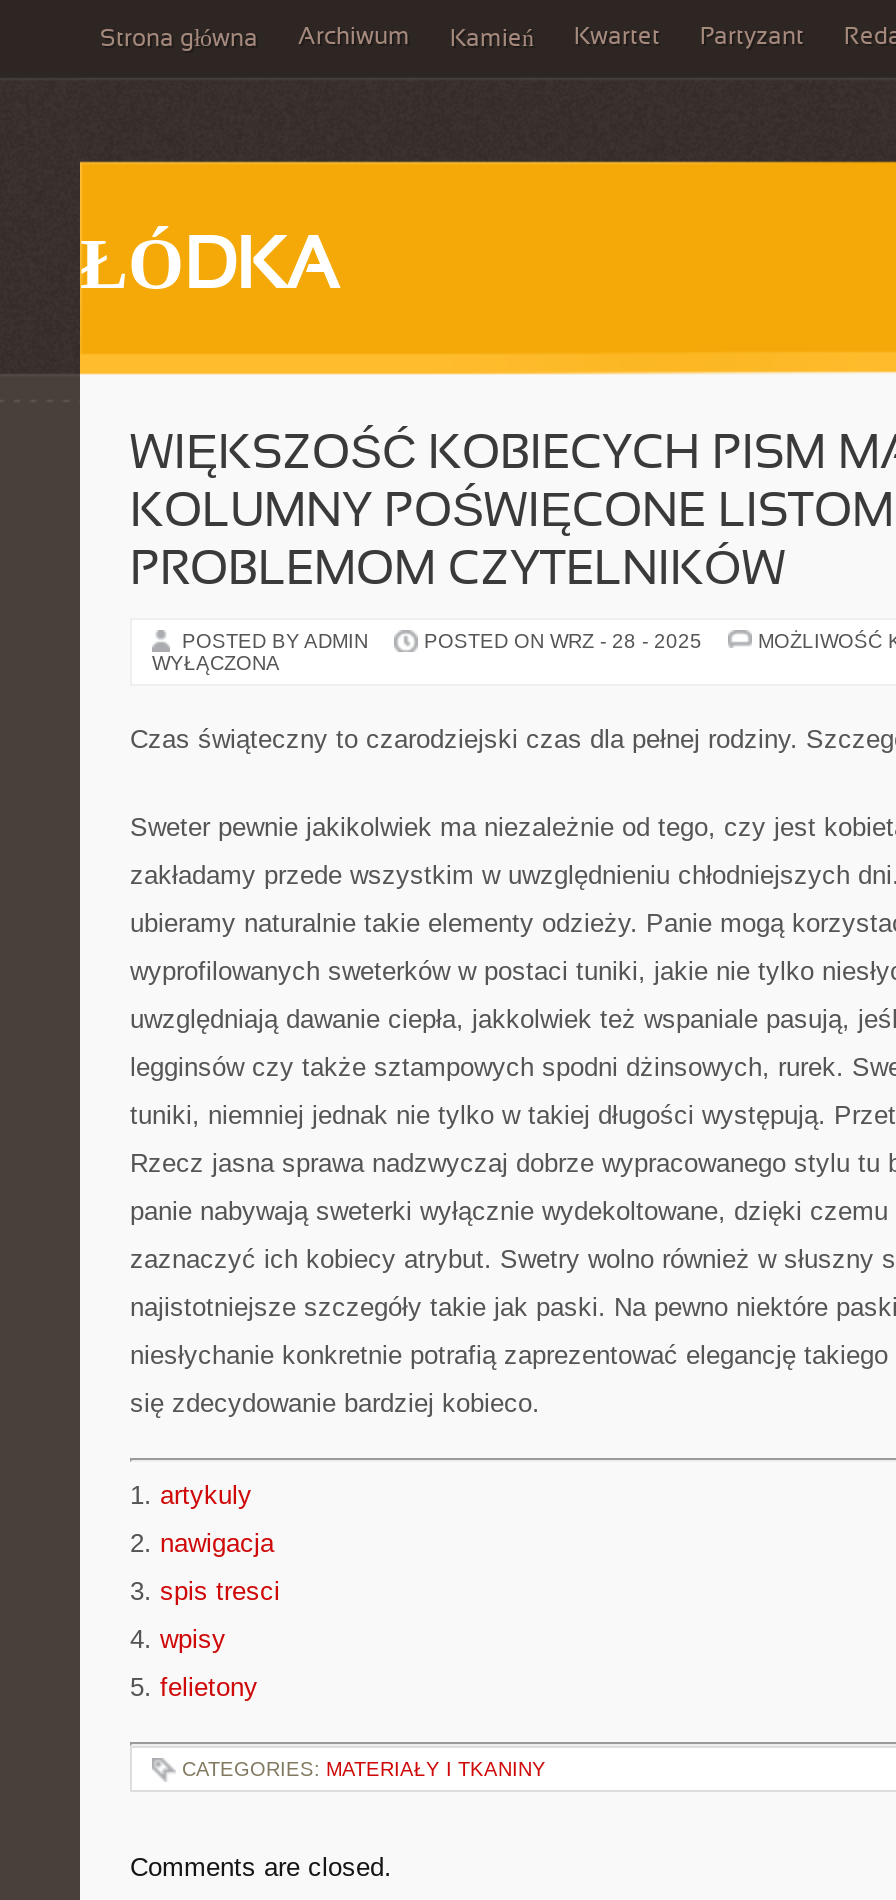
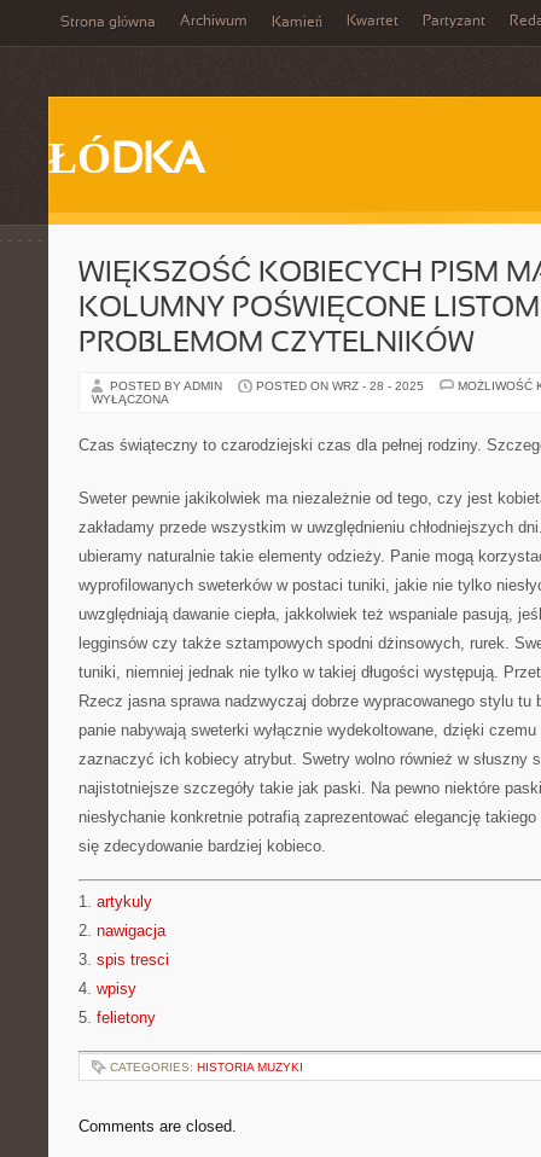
[182,1758,546,1780] CATEGORIES: MATERIAŁY I TKANINY -> [110,1060,303,1074] CATEGORIES: HISTORIA MUZYKI

